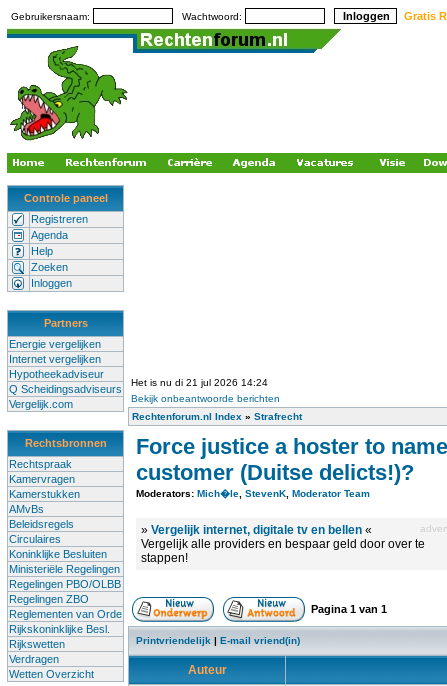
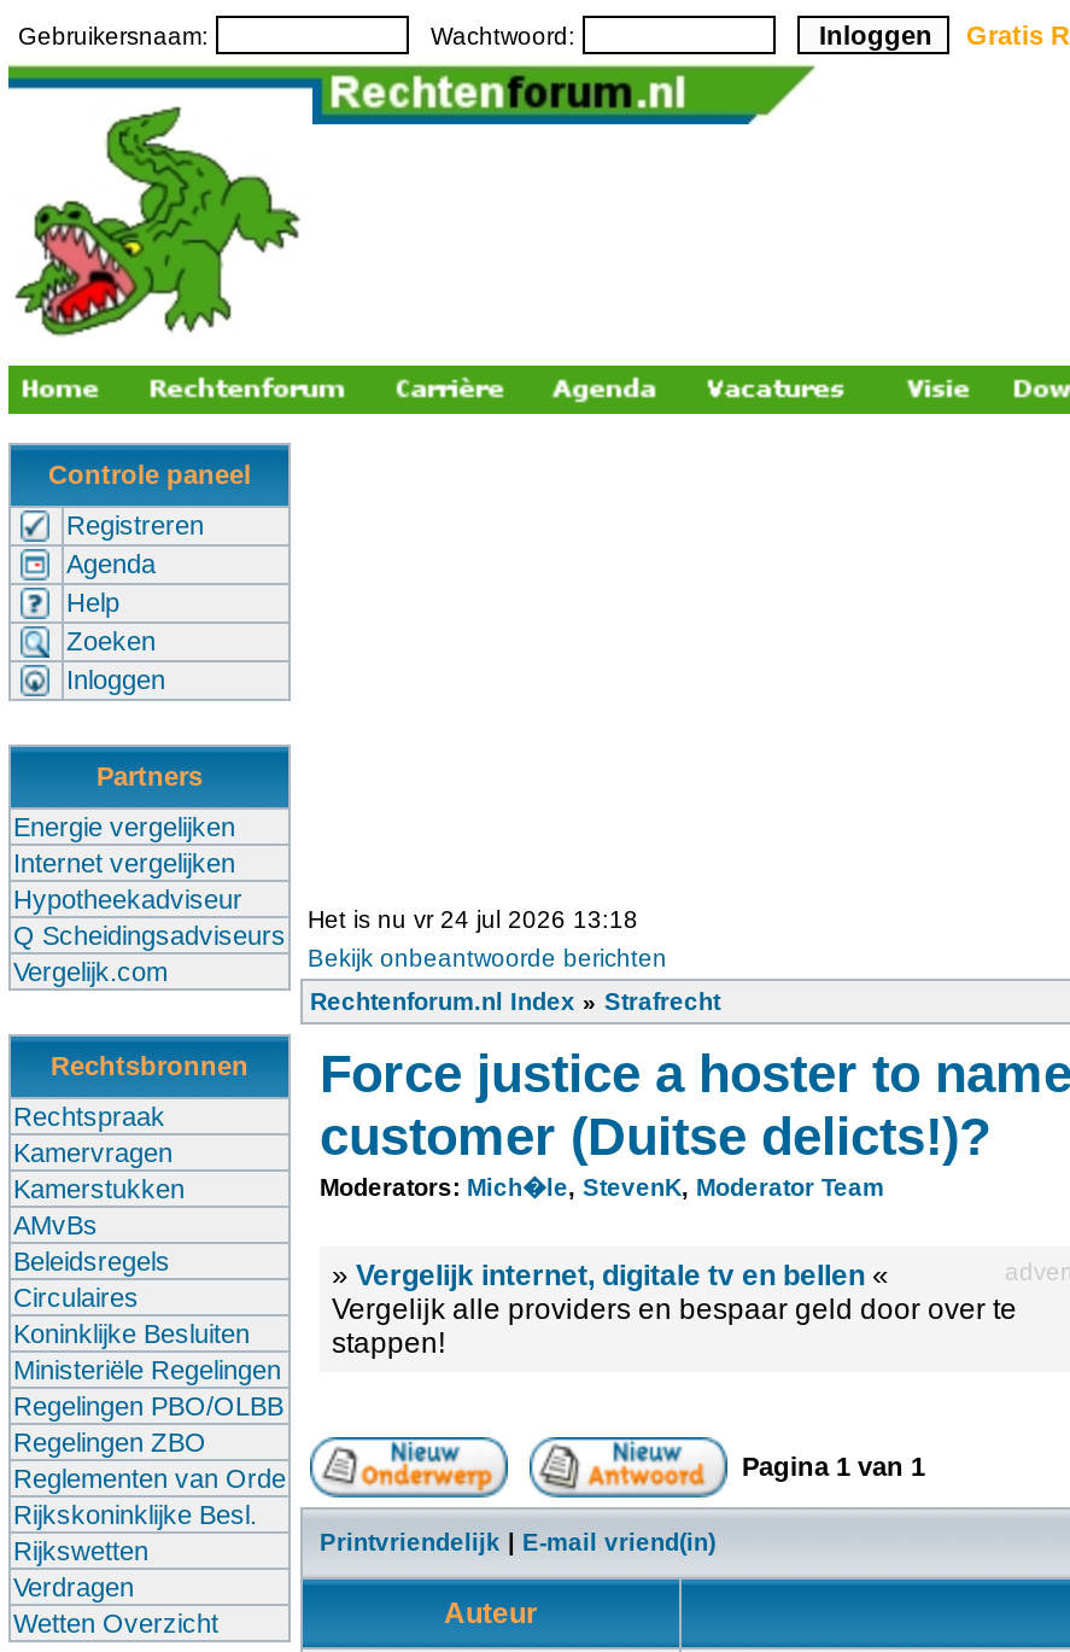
[131,377,268,388] Het is nu di 21 jul 2026 14:24 -> [308,906,638,933] Het is nu vr 24 jul 2026 13:18

